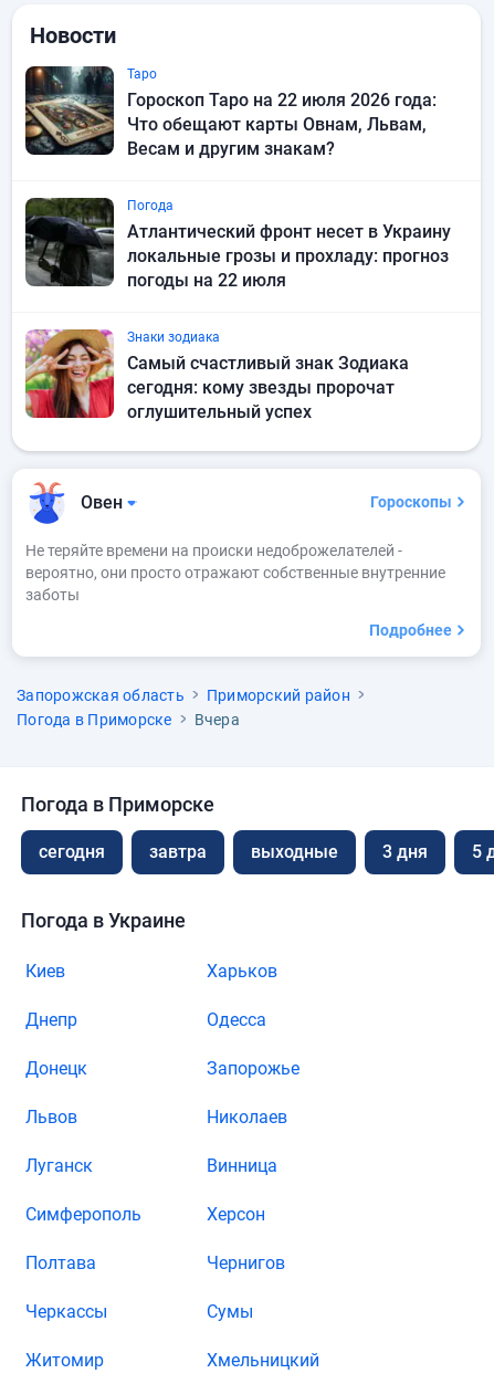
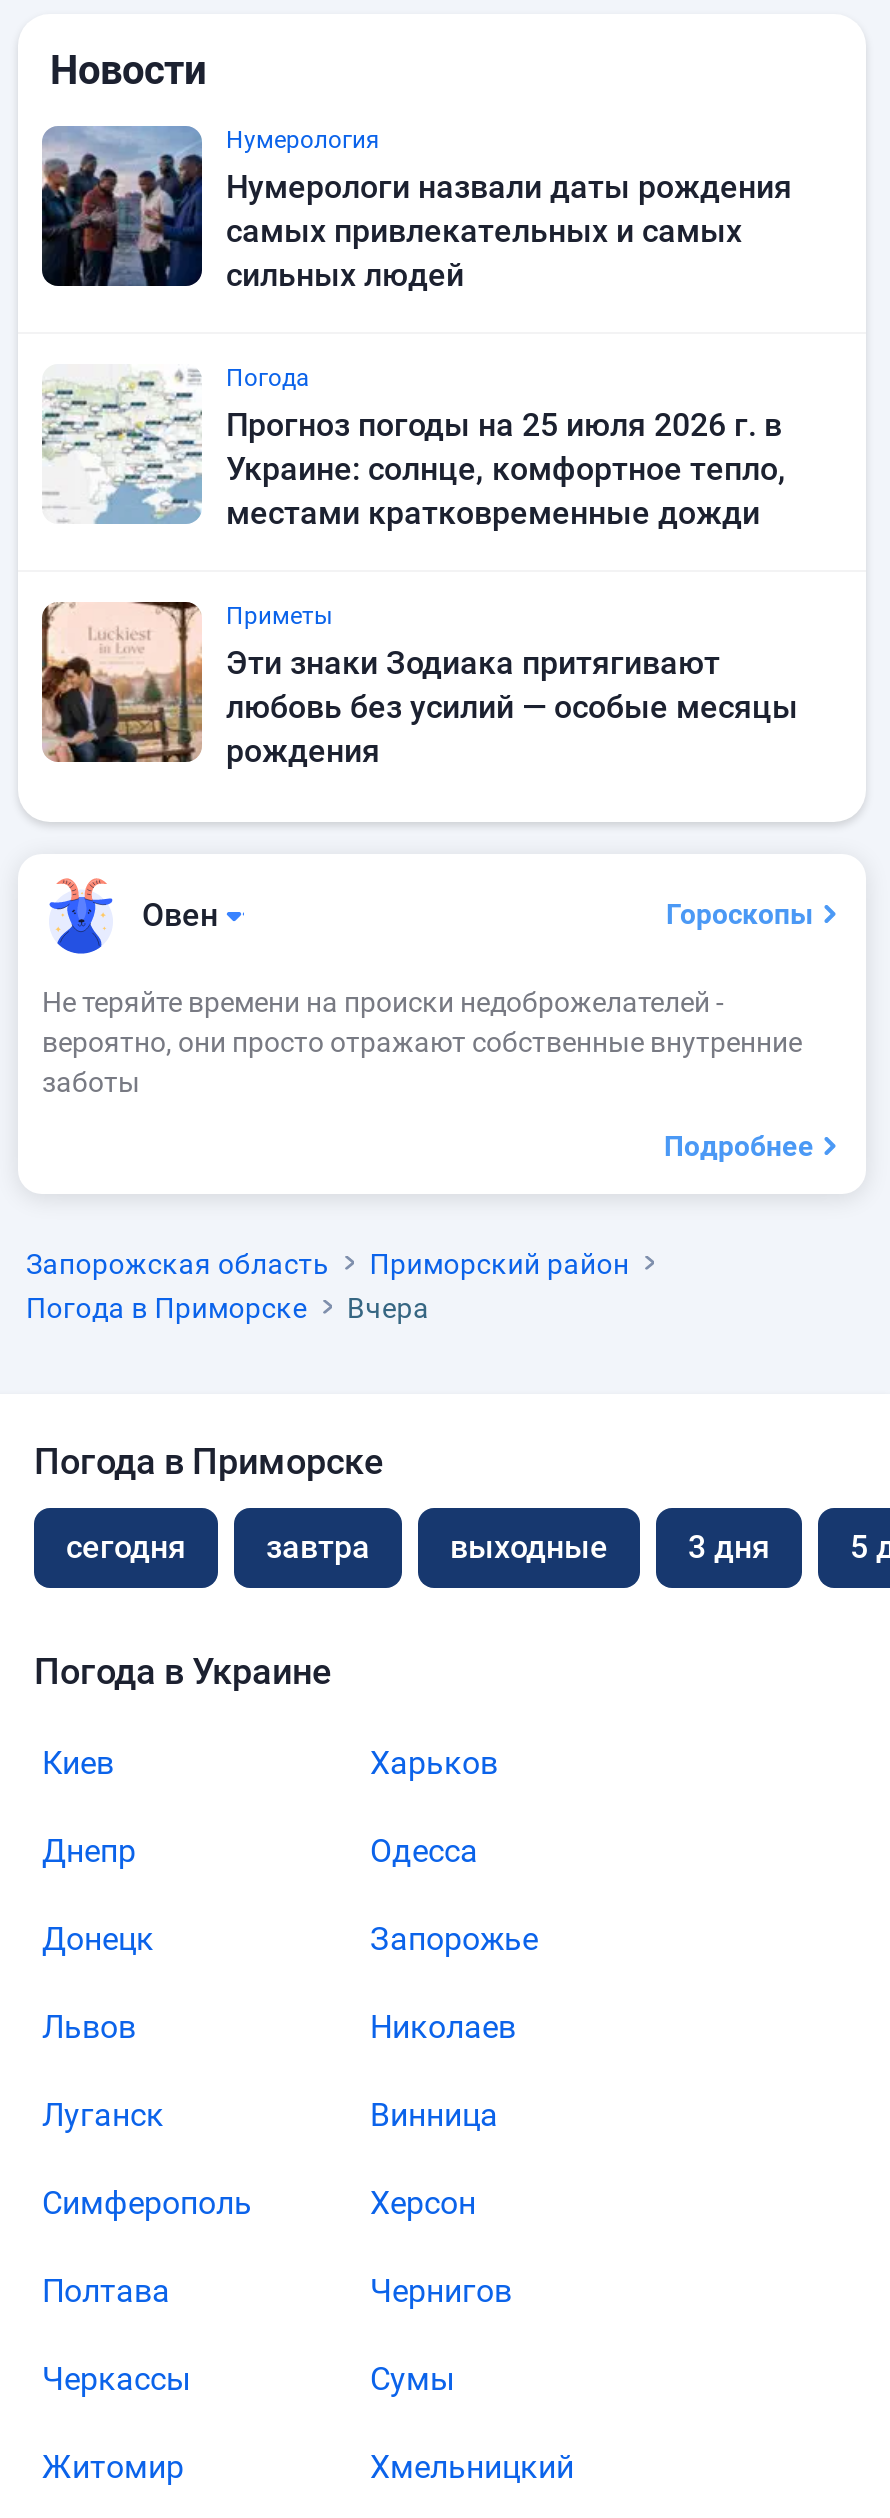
[24,65,437,159] [image] | Таро | Гороскоп Таро на 22 июля 2026 года: | Что обещают карты Овнам, Львам, | Весам и другим знакам? -> [40,124,792,294] [image] | Нумерология | Нумерологи назвали даты рождения | самых привлекательных и самых | сильных людей
[24,197,451,291] [image] | Атлантический фронт несет в Украину | локальные грозы и прохладу: прогноз | погоды на 22 июля -> [42,364,786,532] [image] | Прогноз погоды на 25 июля 2026 г. в | Украине: солнце, комфортное тепло, | местами кратковременные дожди
[24,328,409,422] [image] | Знаки зодиака | Самый счастливый знак Зодиака | сегодня: кому звезды пророчат | оглушительный успех -> [40,600,798,770] [image] | Приметы | Эти знаки Зодиака притягивают | любовь без усилий — особые месяцы | рождения

